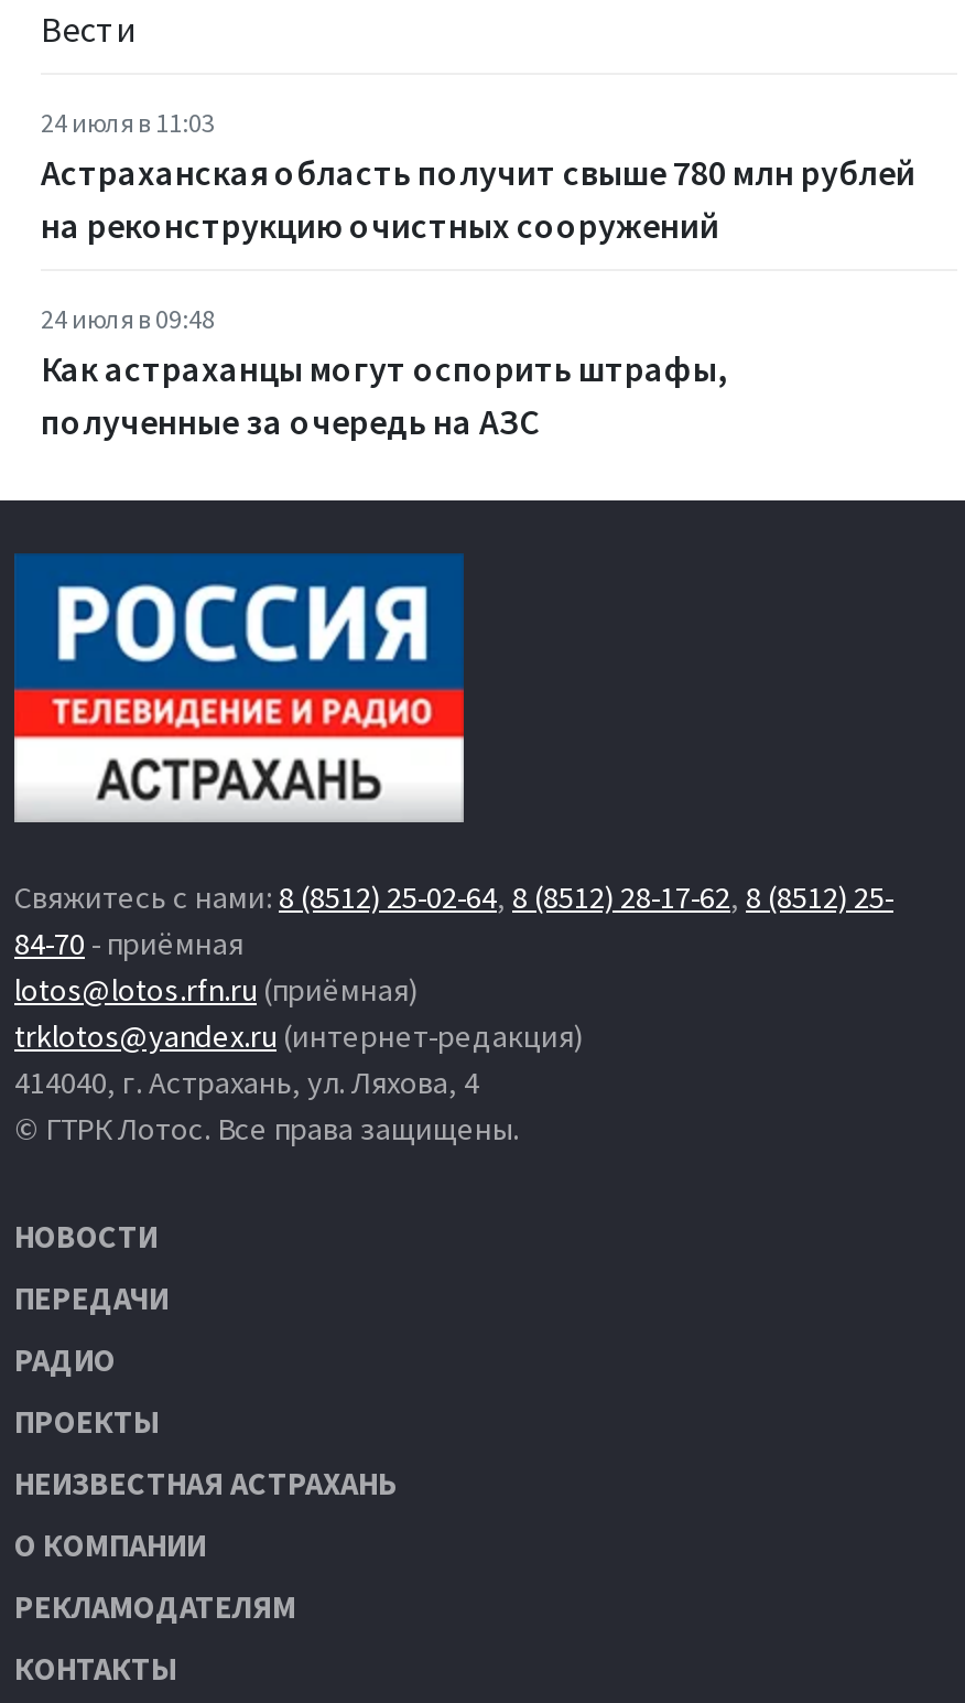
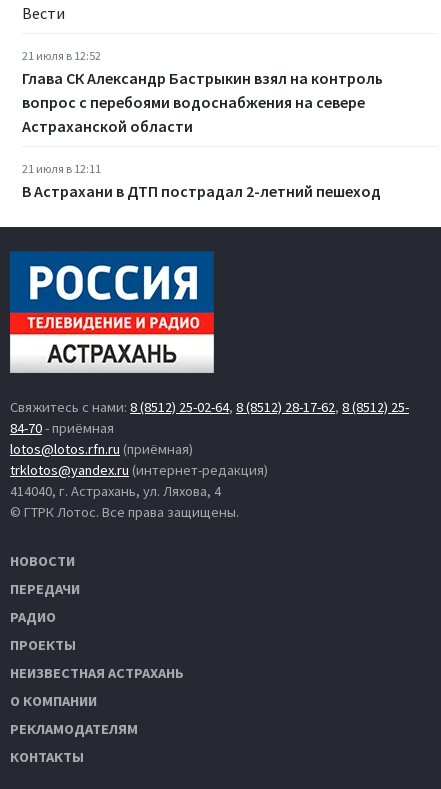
[41,106,915,247] 24 июля в 11:03 | Астраханская область получит свыше 780 млн рублей | на реконструкцию очистных сооружений -> [22,48,383,136] 21 июля в 12:52 | Глава СК Александр Бастрыкин взял на контроль | вопрос с перебоями водоснабжения на севере | Астраханской области
[41,302,728,443] 24 июля в 09:48 | Как астраханцы могут оспорить штрафы, | полученные за очередь на АЗС -> [22,161,381,201] 21 июля в 12:11 | В Астрахани в ДТП пострадал 2-летний пешеход

